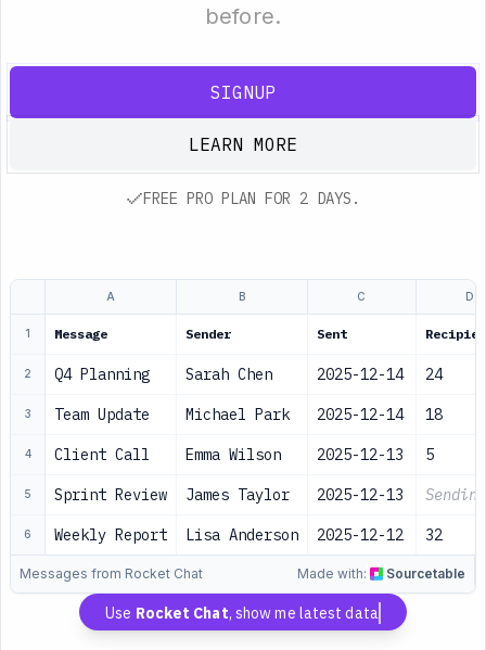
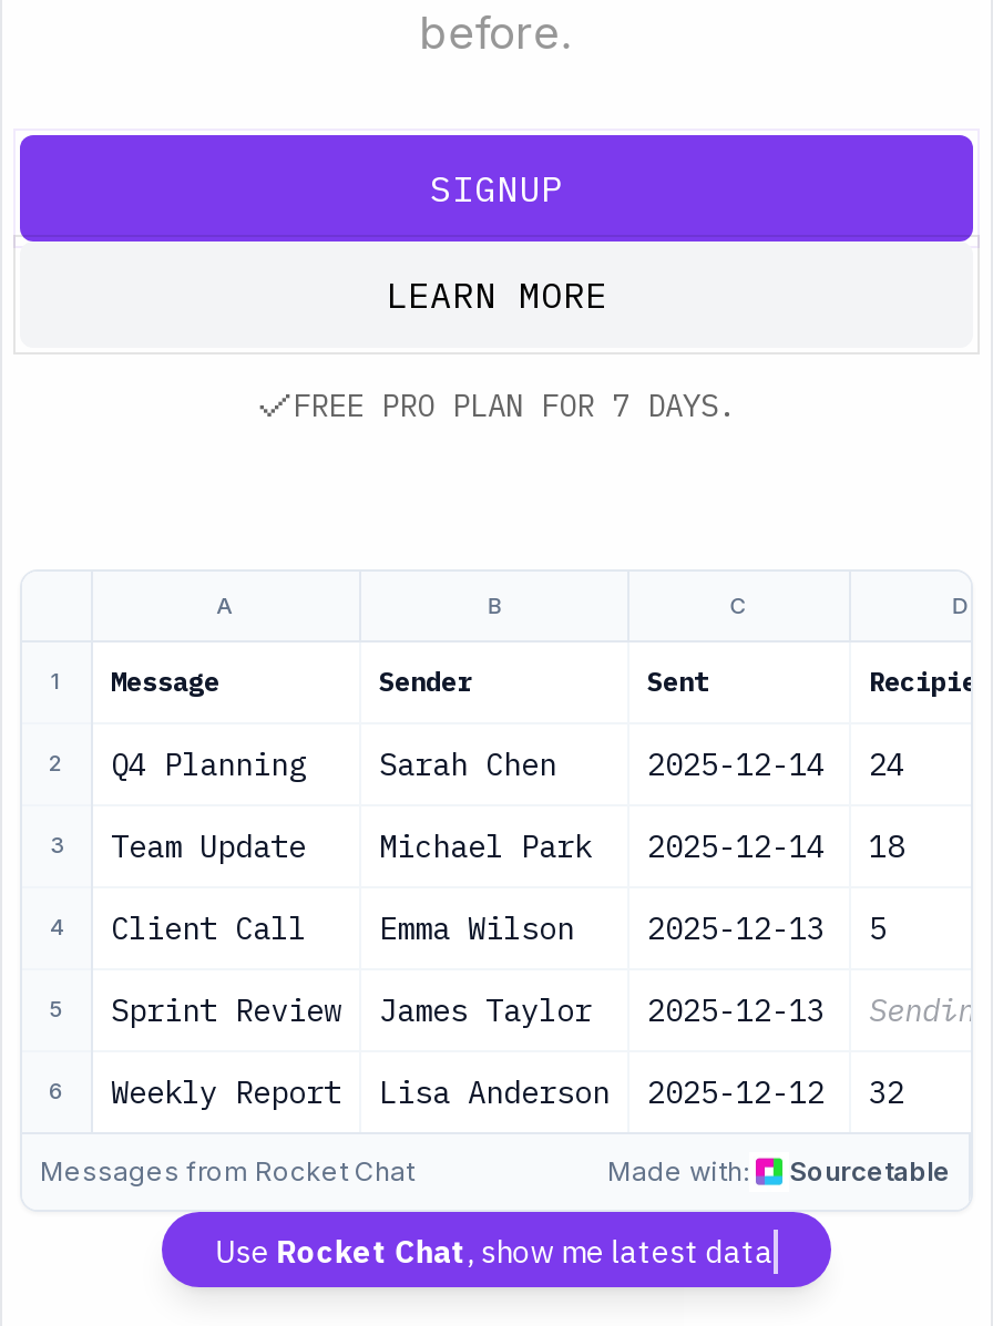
[143,189,360,208] FREE PRO PLAN FOR 2 DAYS. -> [293,386,736,425] FREE PRO PLAN FOR 7 DAYS.

